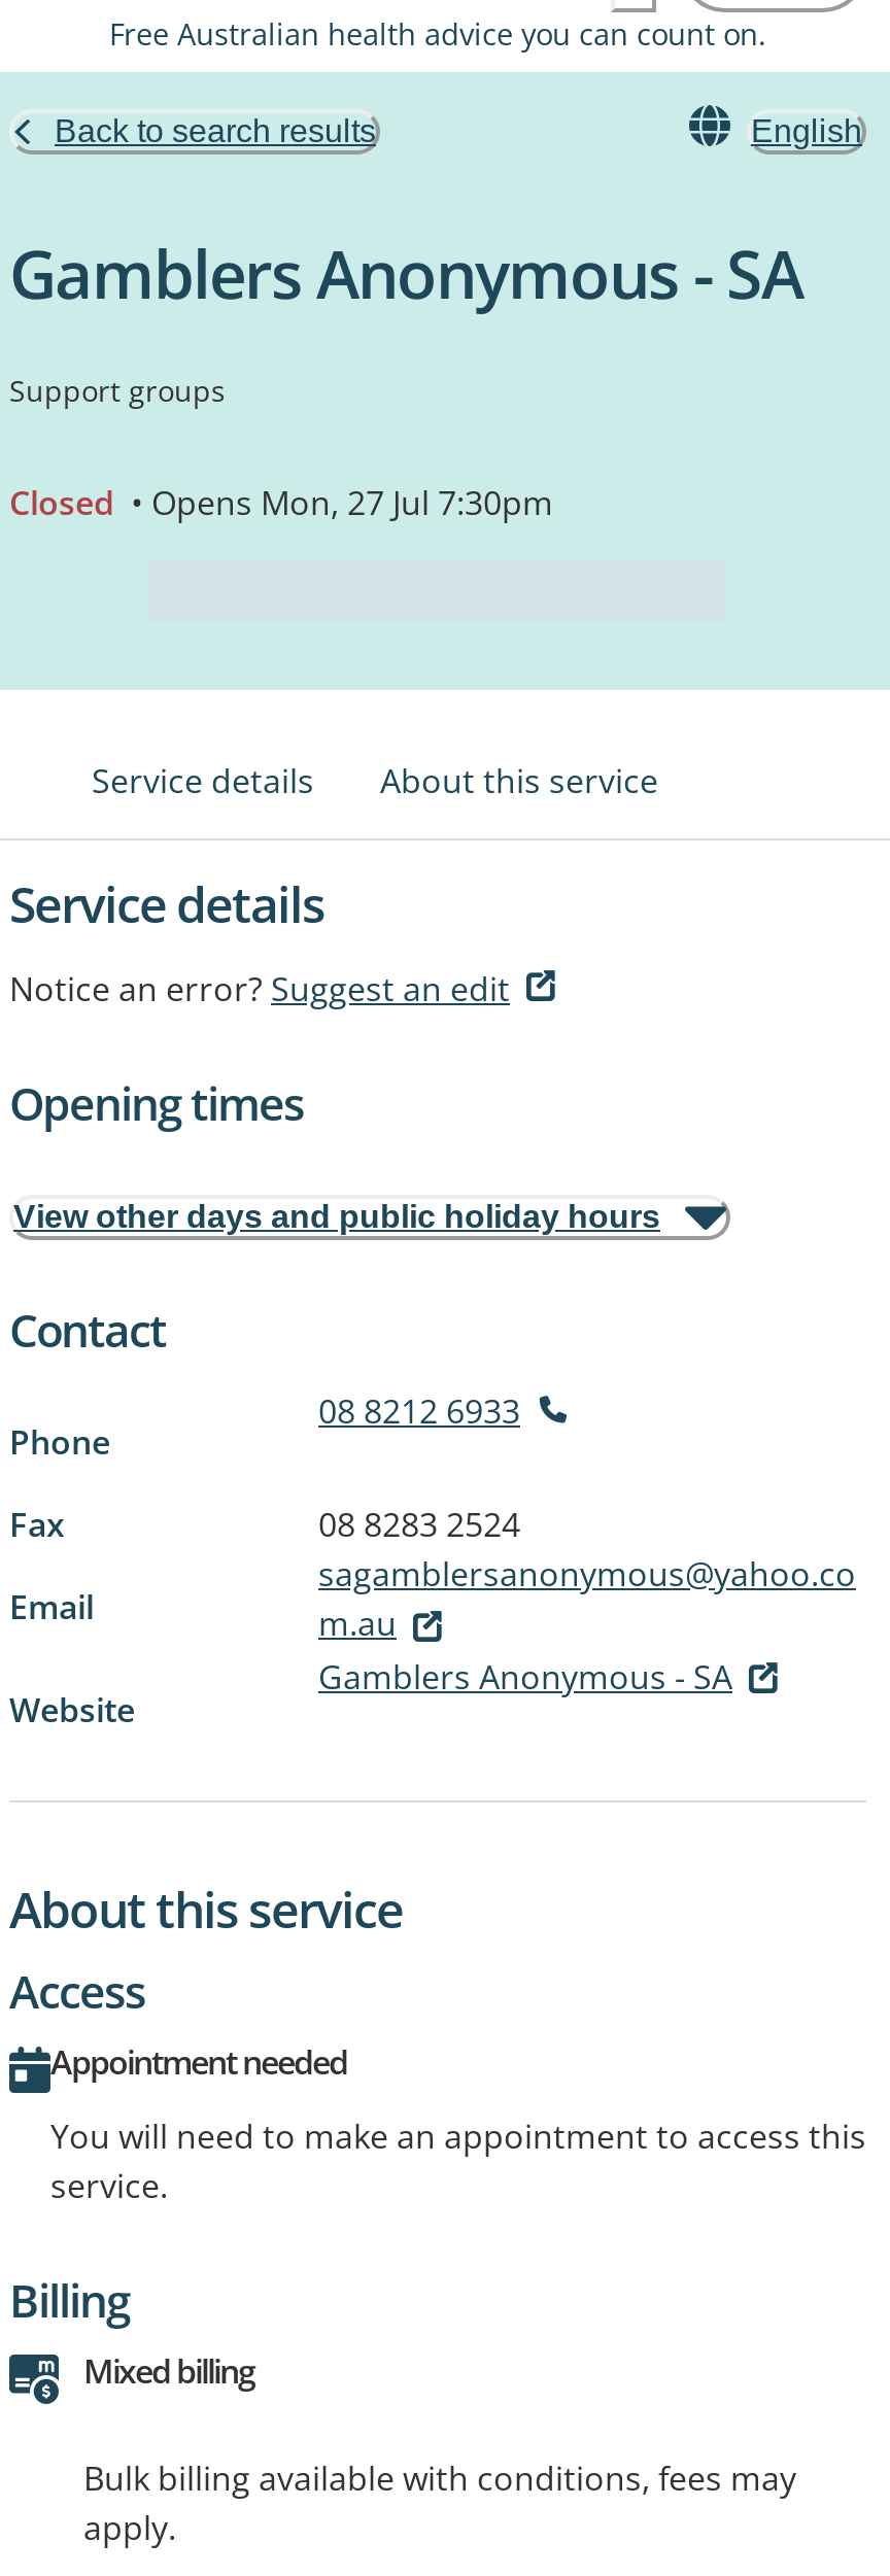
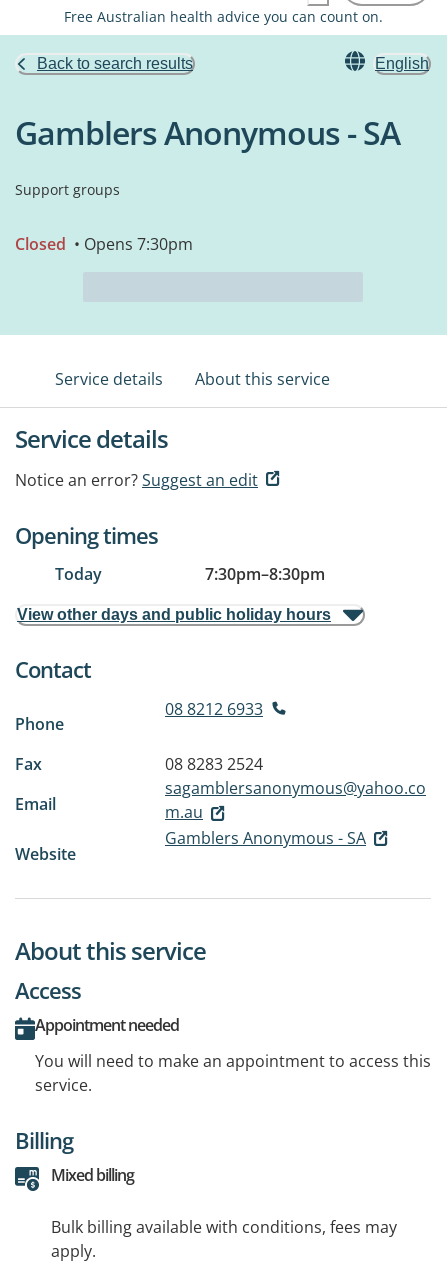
[9,480,553,525] Closed • Opens Mon, 27 Jul 7:30pm -> [15,233,193,255] Closed • Opens 7:30pm
none -> [55,563,325,585] Today | 7:30pm–8:30pm

